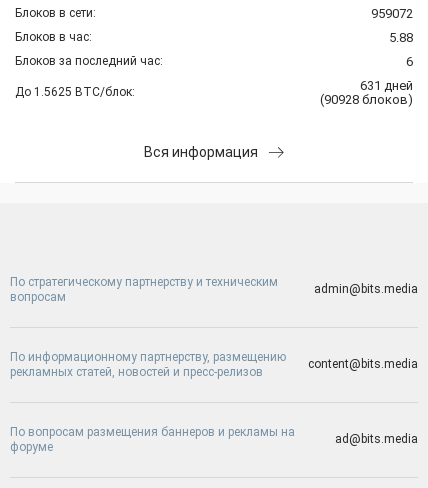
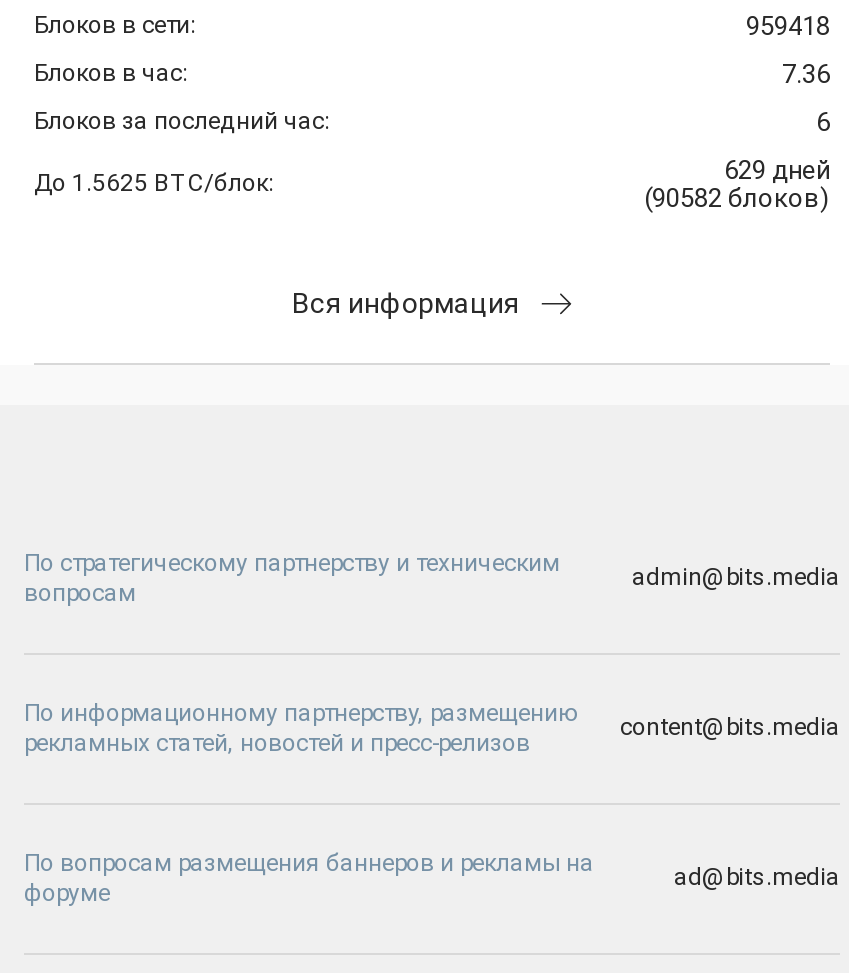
[371,6,413,21] 959072 -> [746,12,830,42] 959418
[389,30,413,45] 5.88 -> [782,60,830,90] 7.36
[360,78,413,93] 631 дней -> [724,156,830,186] 629 дней
[320,92,413,107] (90928 блоков) -> [644,184,830,214] (90582 блоков)

